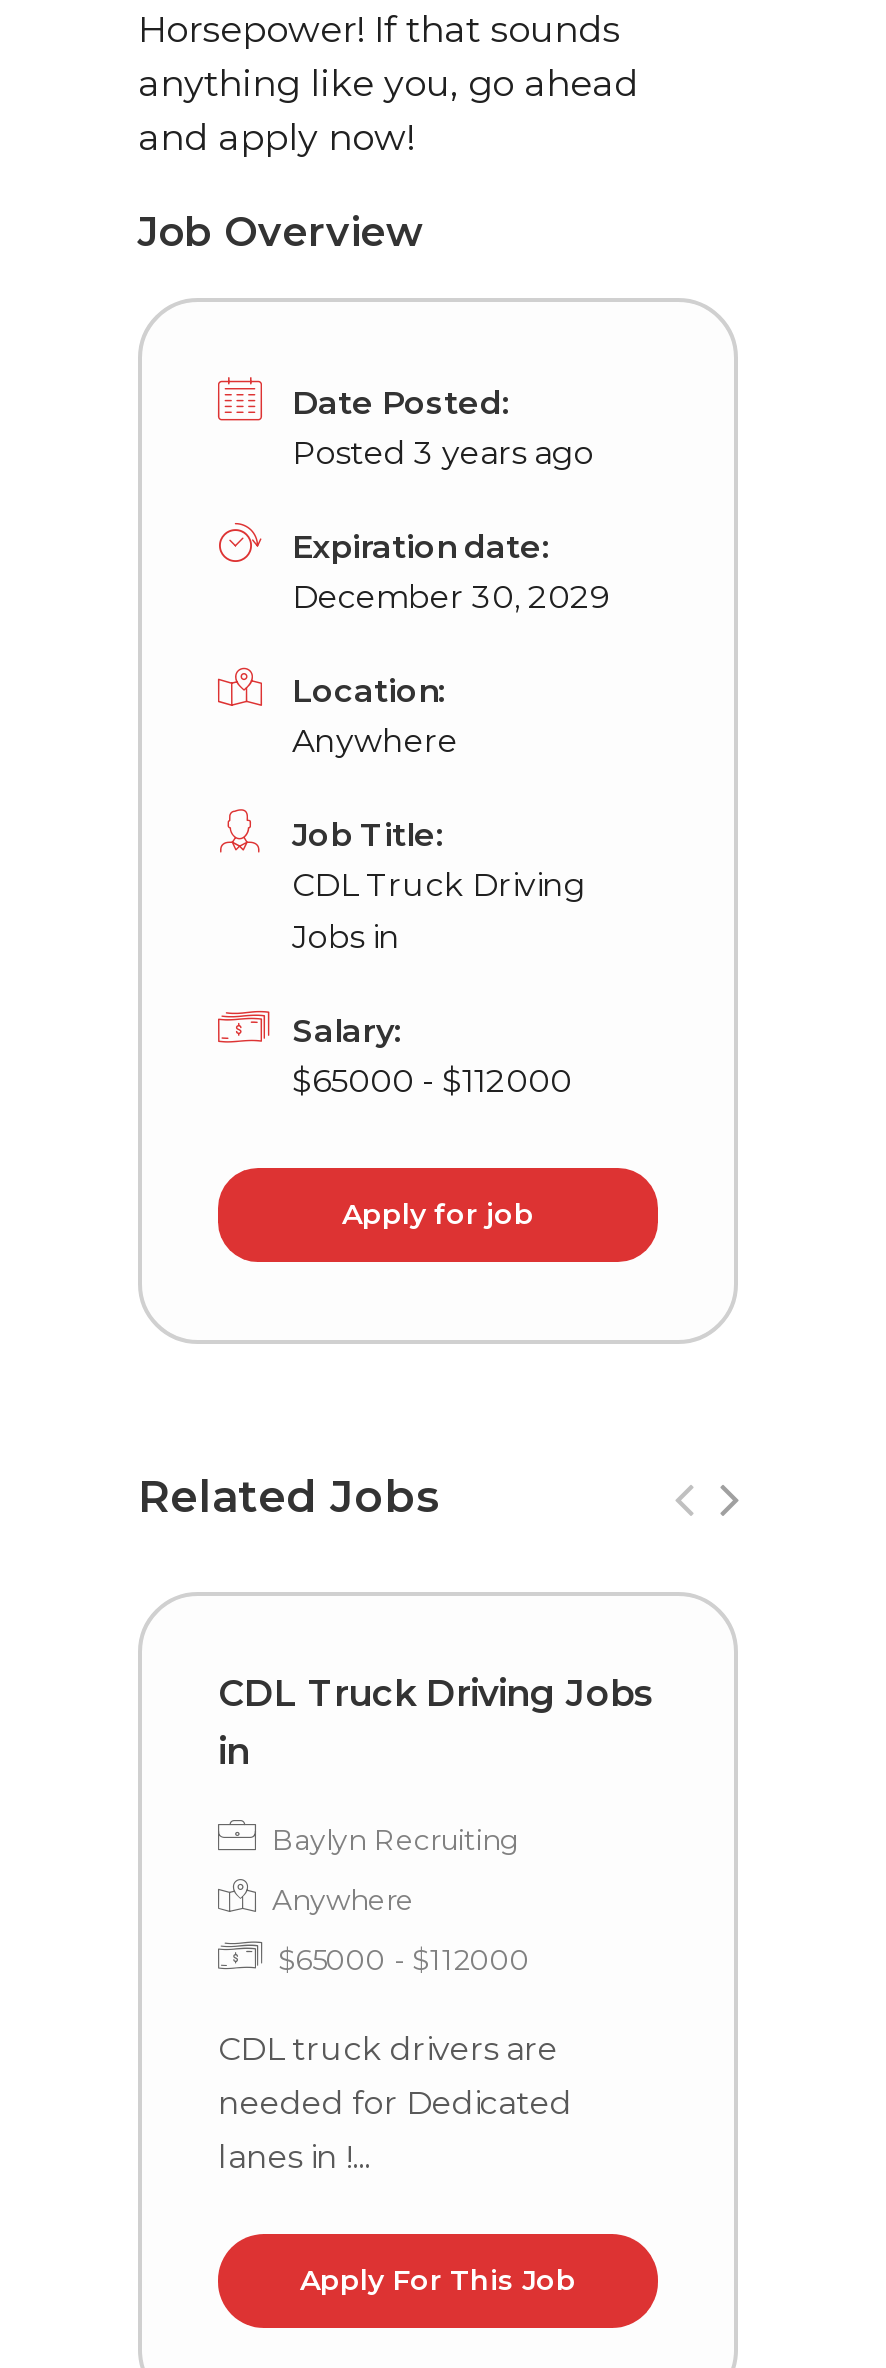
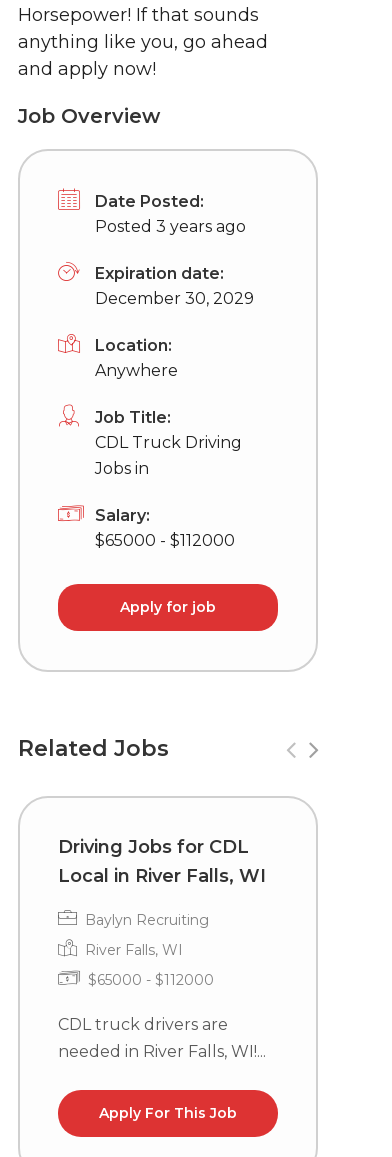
[218,1672,654,1774] CDL Truck Driving Jobs | in -> [58,836,266,887] Driving Jobs for CDL | Local in River Falls, WI
[264,1882,414,1918] Anywhere -> [85,941,183,959] River Falls, WI
[218,2084,572,2176] needed for Dedicated | lanes in !... -> [58,1042,266,1061] needed in River Falls, WI!...

